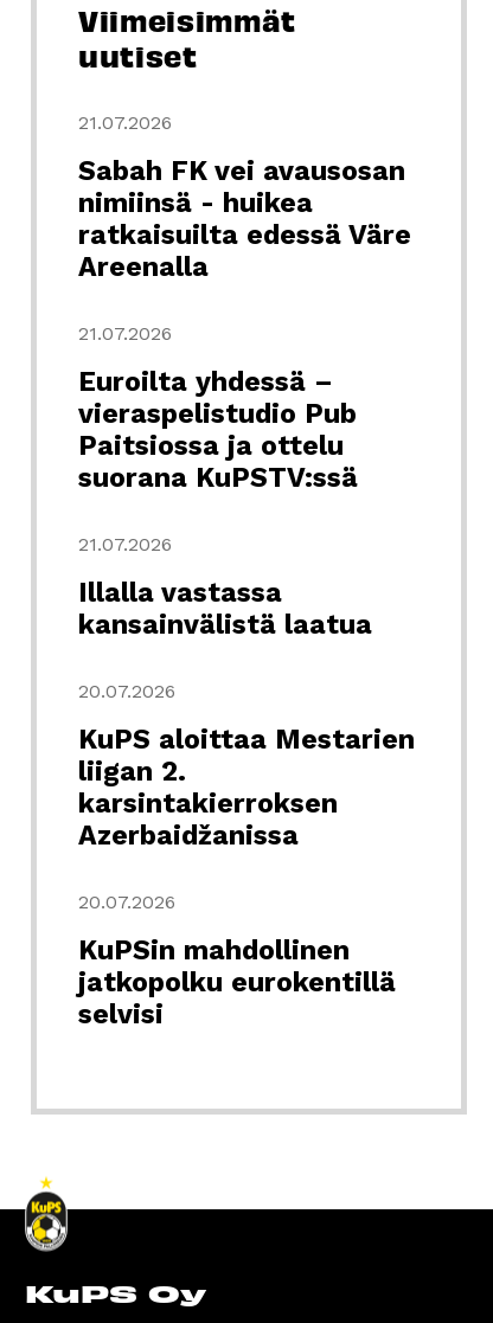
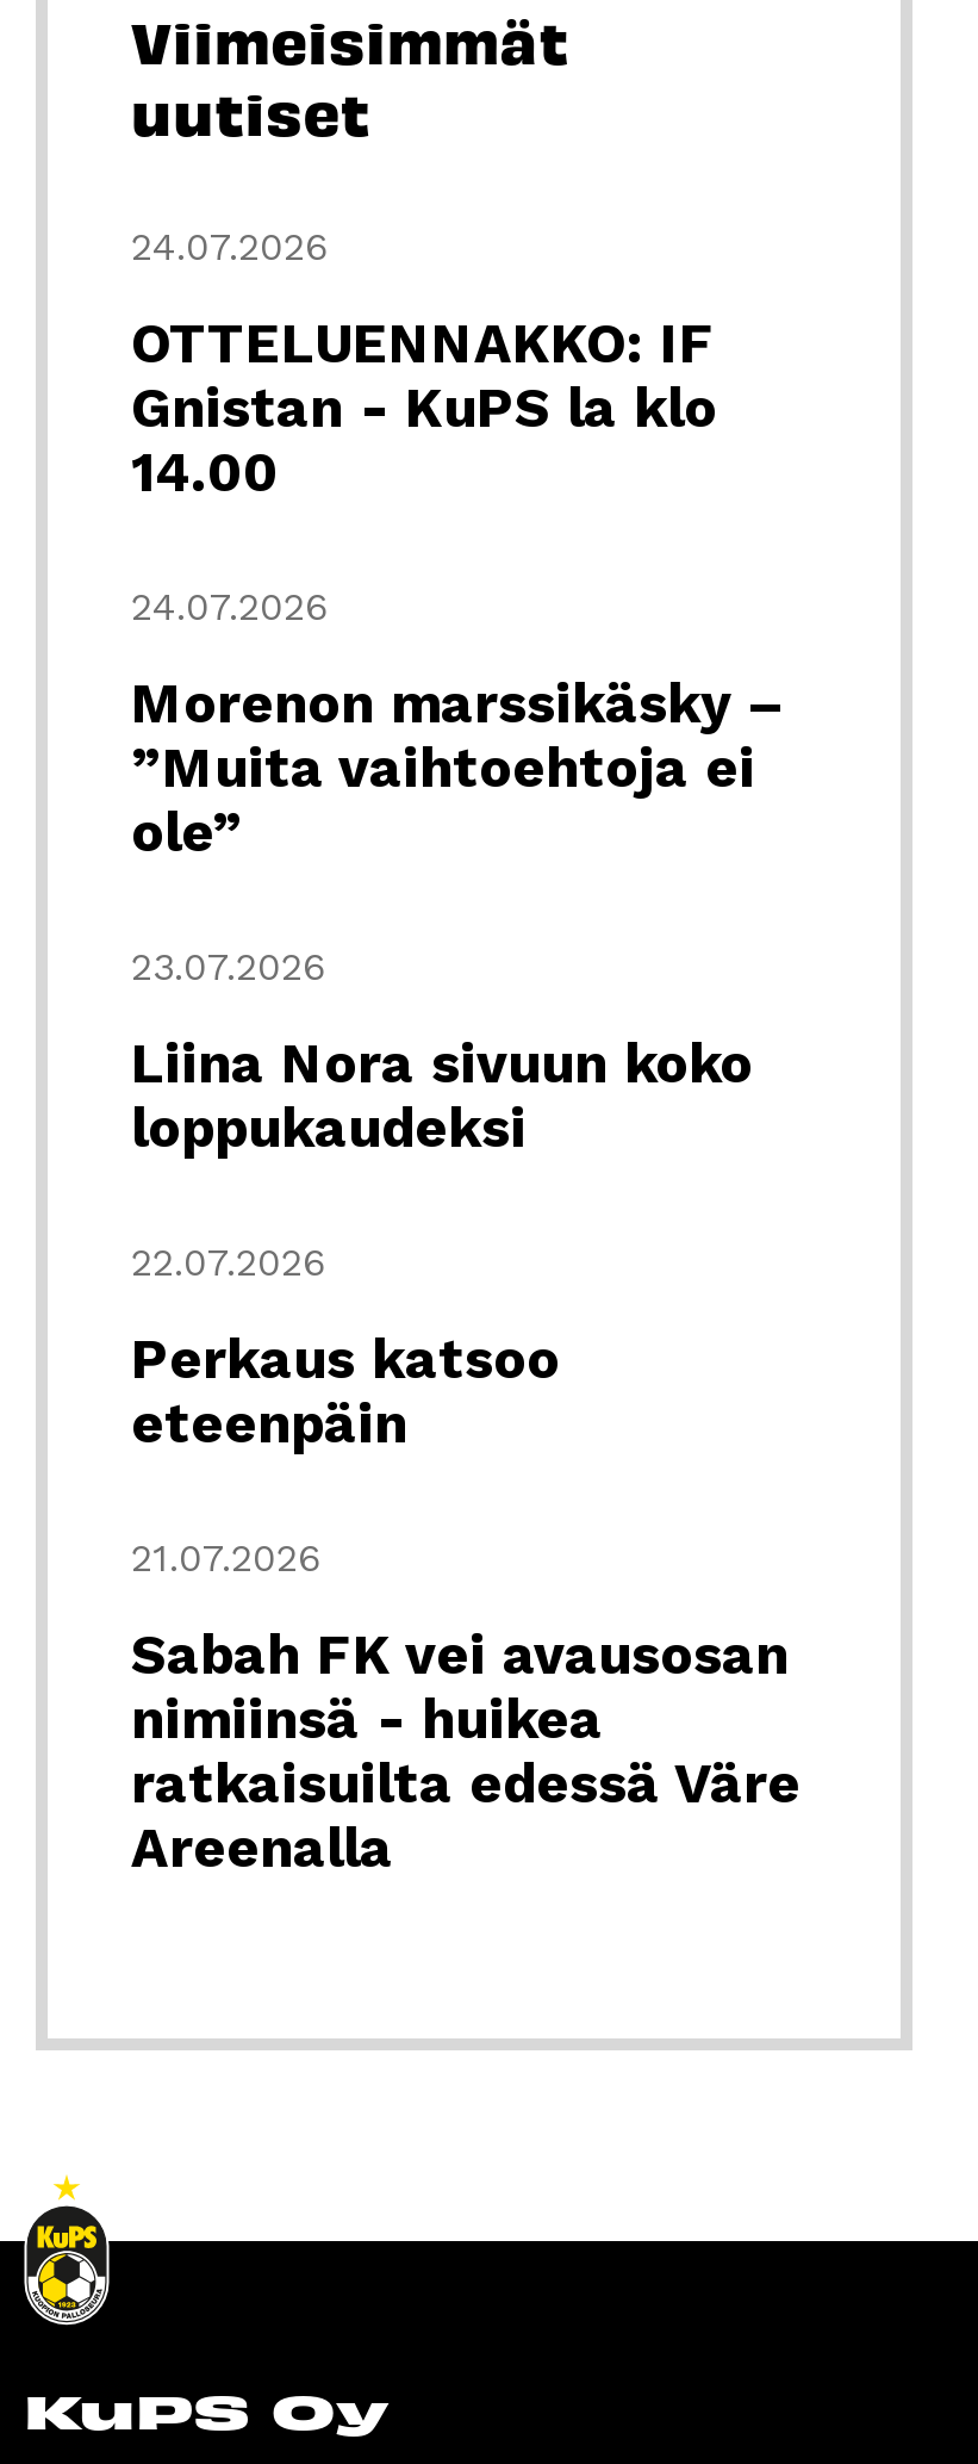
none -> [131,223,784,1456] 24.07.2026 | OTTELUENNAKKO: IF | Gnistan - KuPS la klo | 14.00 | 24.07.2026 | Morenon marssikäsky – | ”Muita vaihtoehtoja ei | ole” | 23.07.2026 | Liina Nora sivuun koko | loppukaudeksi | 22.07.2026 | Perkaus katsoo | eteenpäin
moved [78,111,411,283] -> [131,1534,801,1880]: 21.07.2026 | Sabah FK vei avausosan | nimiinsä - huikea | ratkaisuilta edessä Väre | Areenalla
[78,322,415,1030] 21.07.2026 | Euroilta yhdessä – | vieraspelistudio Pub | Paitsiossa ja ottelu | suorana KuPSTV:ssä | 21.07.2026 | Illalla vastassa | kansainvälistä laatua | 20.07.2026 | KuPS aloittaa Mestarien | liigan 2. | karsintakierroksen | Azerbaidžanissa | 20.07.2026 | KuPSin mahdollinen | jatkopolku eurokentillä | selvisi -> none

